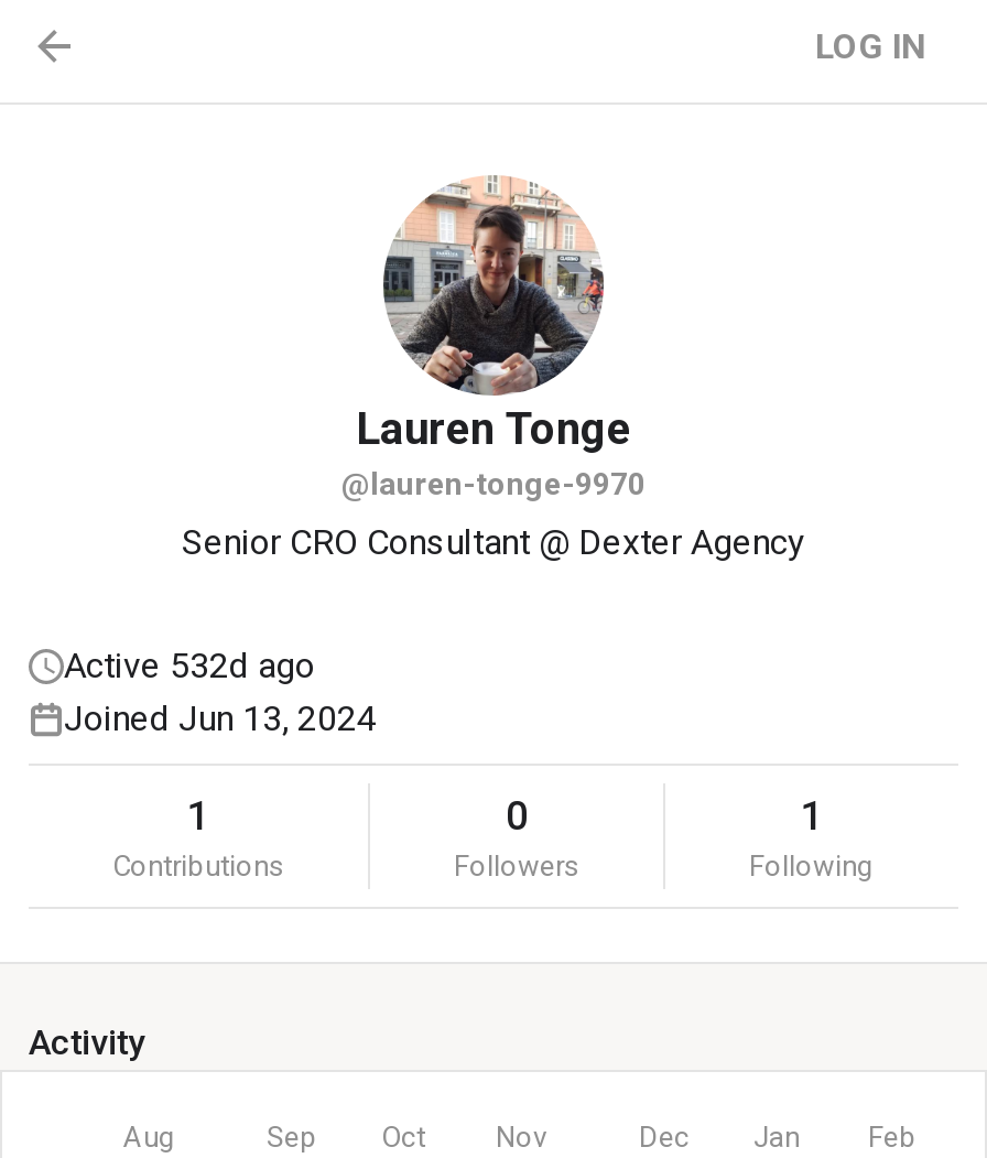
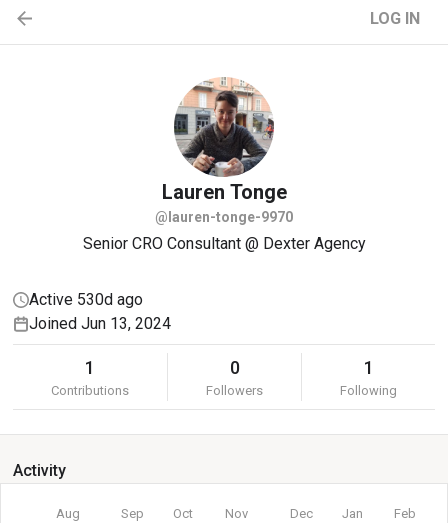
[64,645,315,686] Active 532d ago -> [29,290,143,309] Active 530d ago

